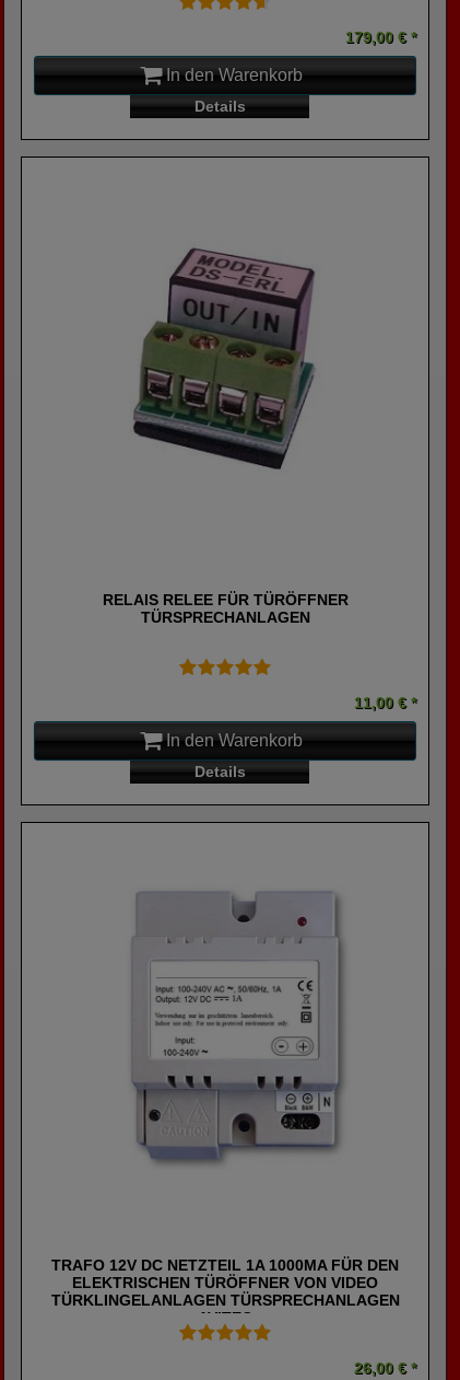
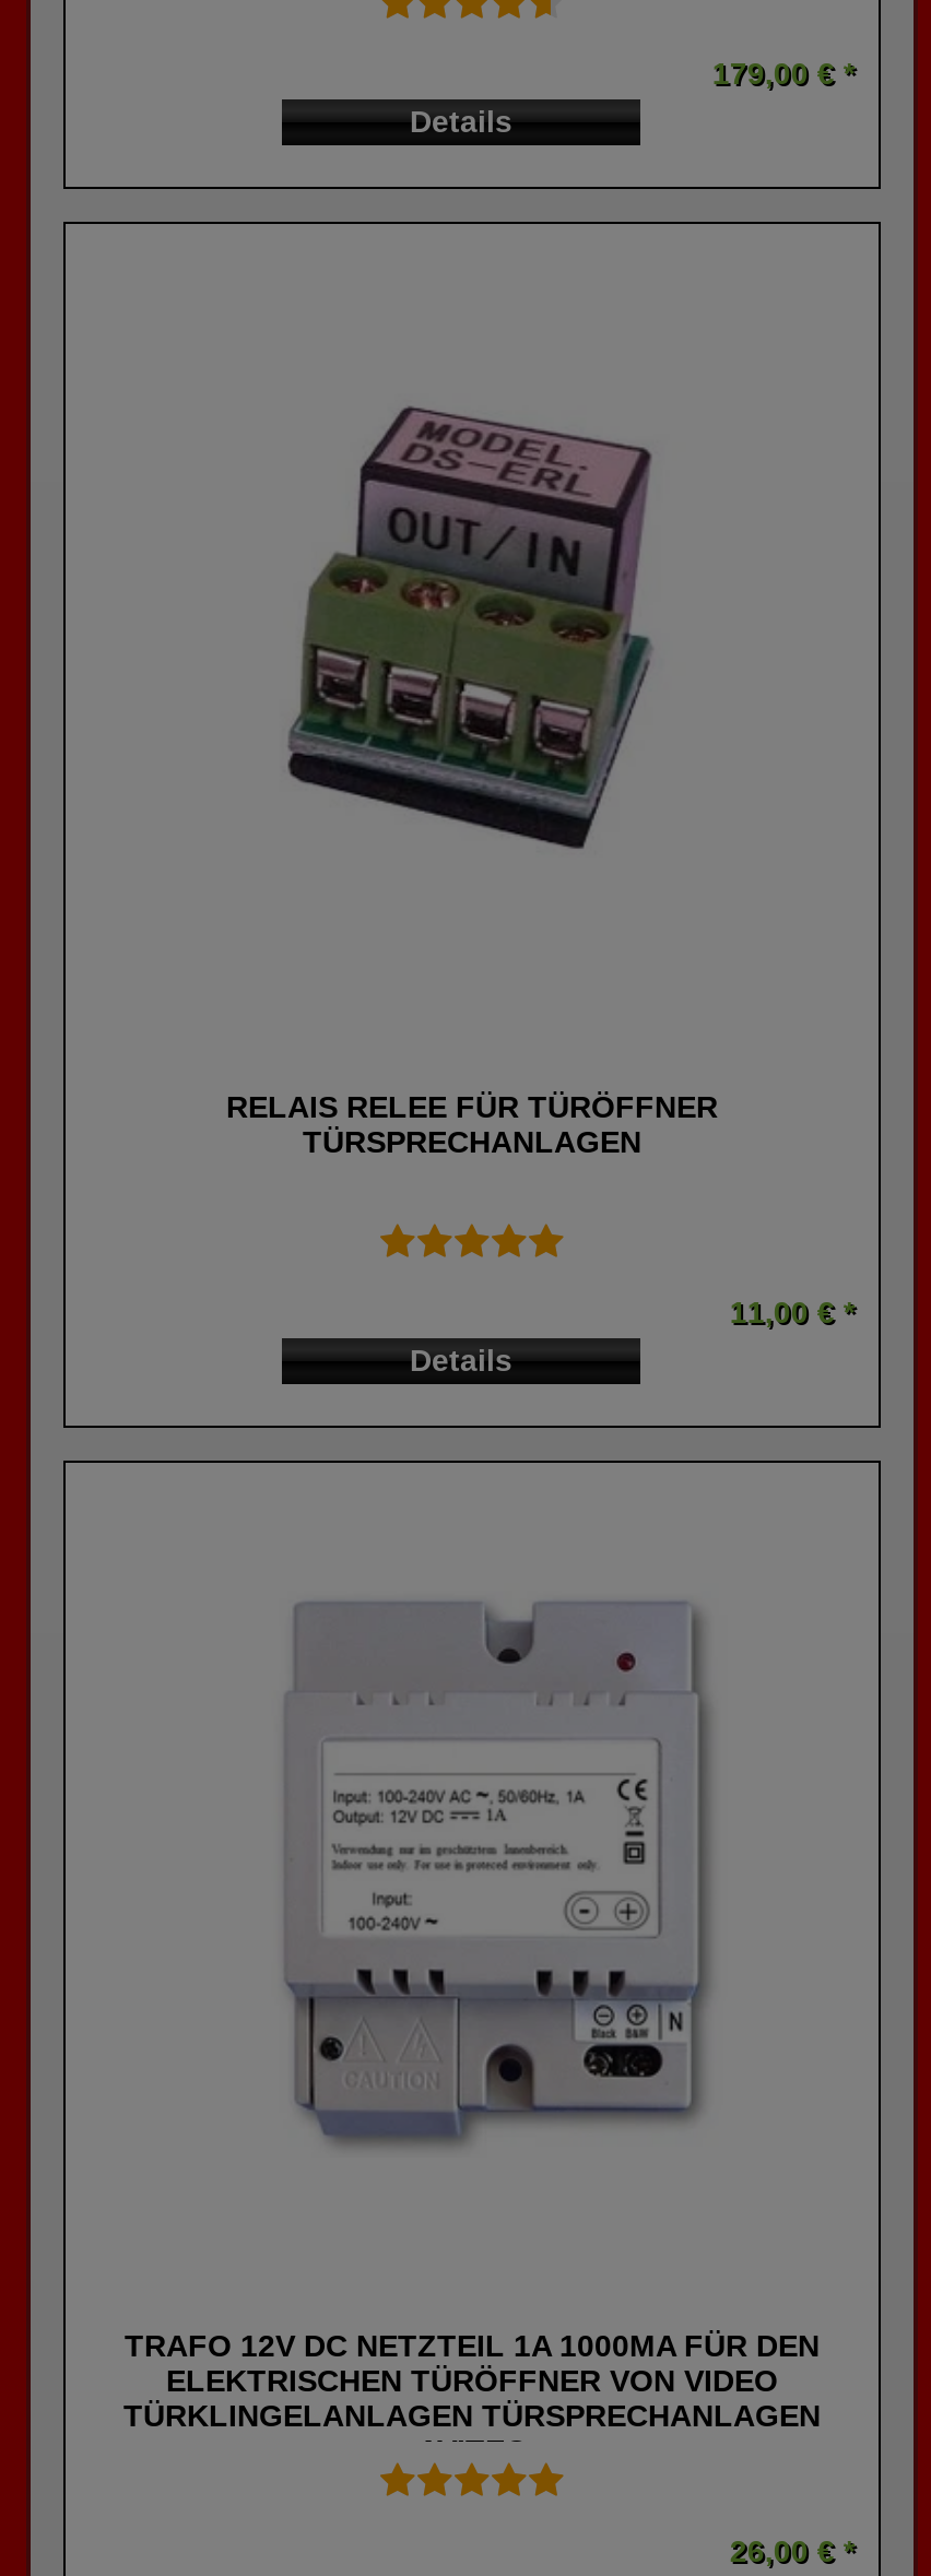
[166,65,303,84] In den Warenkorb -> none
[166,730,303,749] In den Warenkorb -> none

